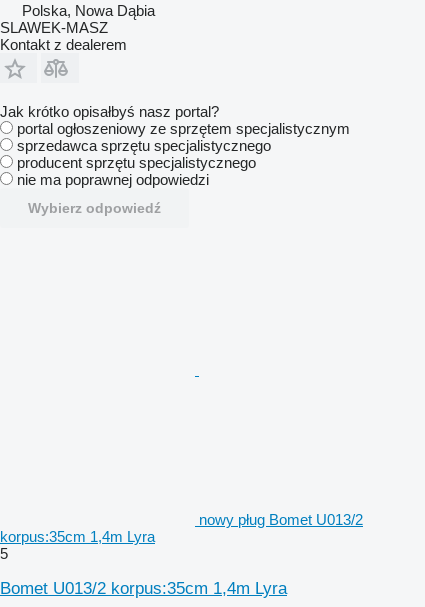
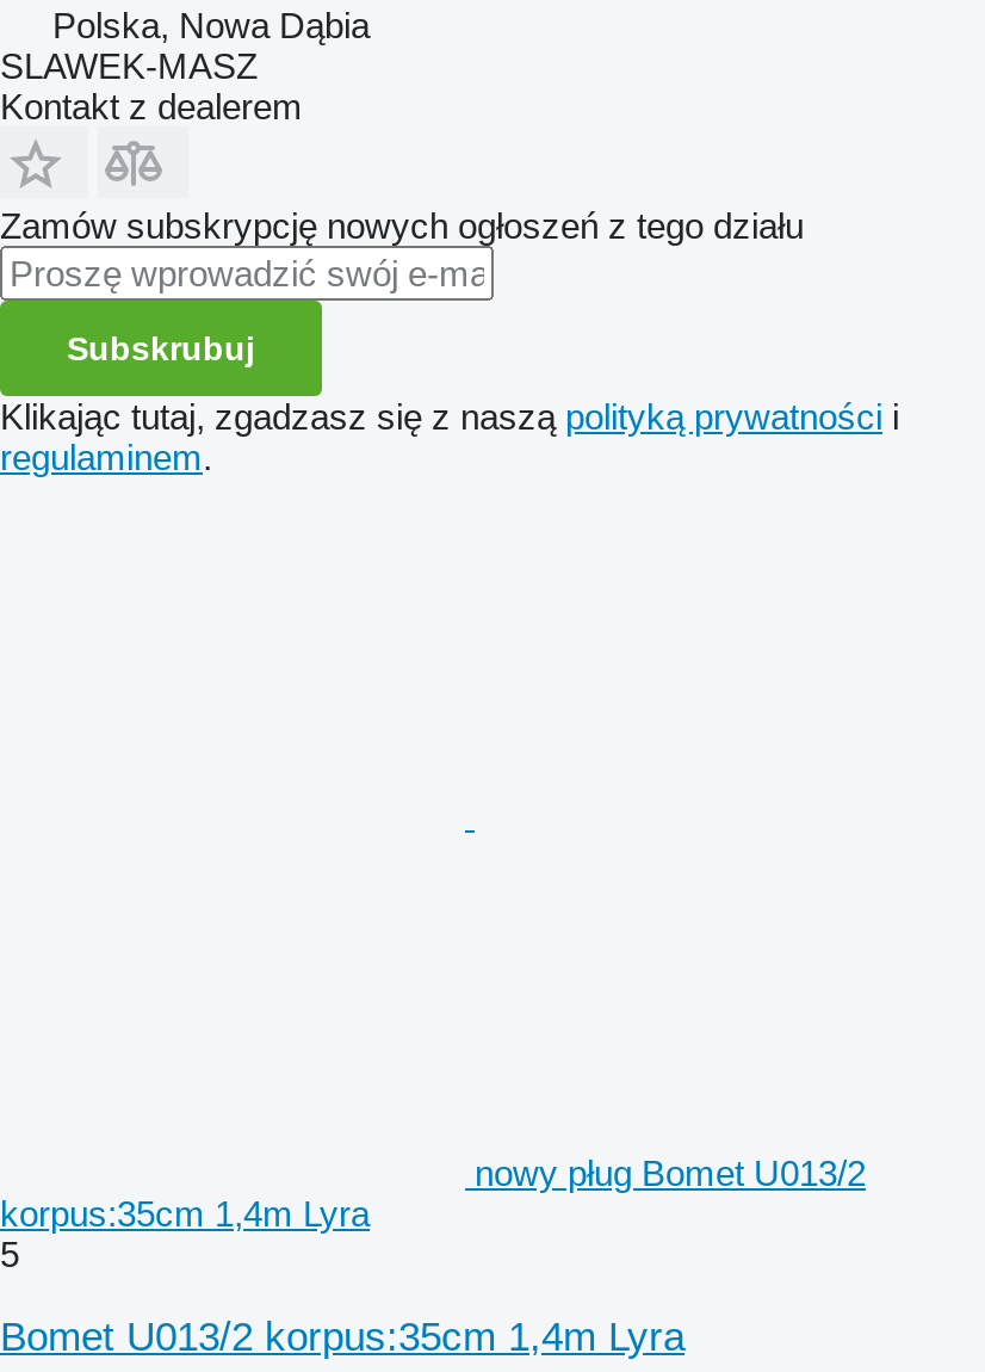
[0,103,350,216] Jak krótko opisałbyś nasz portal? | portal ogłoszeniowy ze sprzętem specjalistycznym | sprzedawca sprzętu specjalistycznego | producent sprzętu specjalistycznego | nie ma poprawnej odpowiedzi | Wybierz odpowiedź -> [0,205,899,477] Zamów subskrypcję nowych ogłoszeń z tego działu | Subskrubuj | Klikając tutaj, zgadzasz się z naszą polityką prywatności i | regulaminem.

